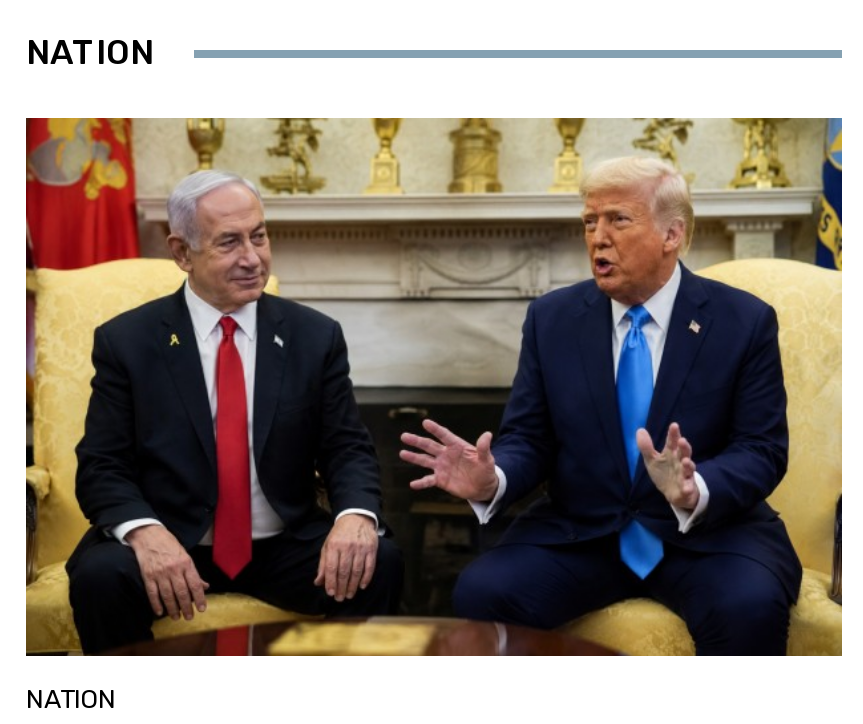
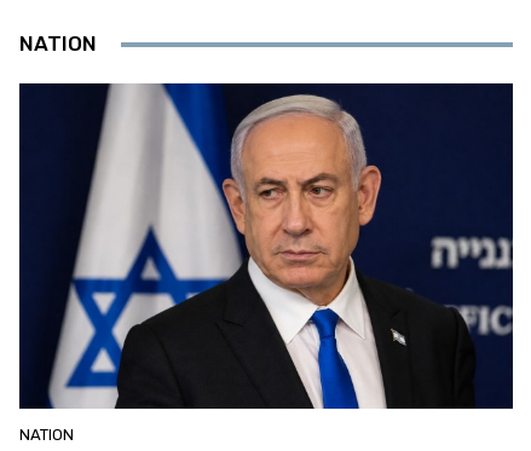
[24,116,844,658] [image] -> [18,82,514,410] [image]

